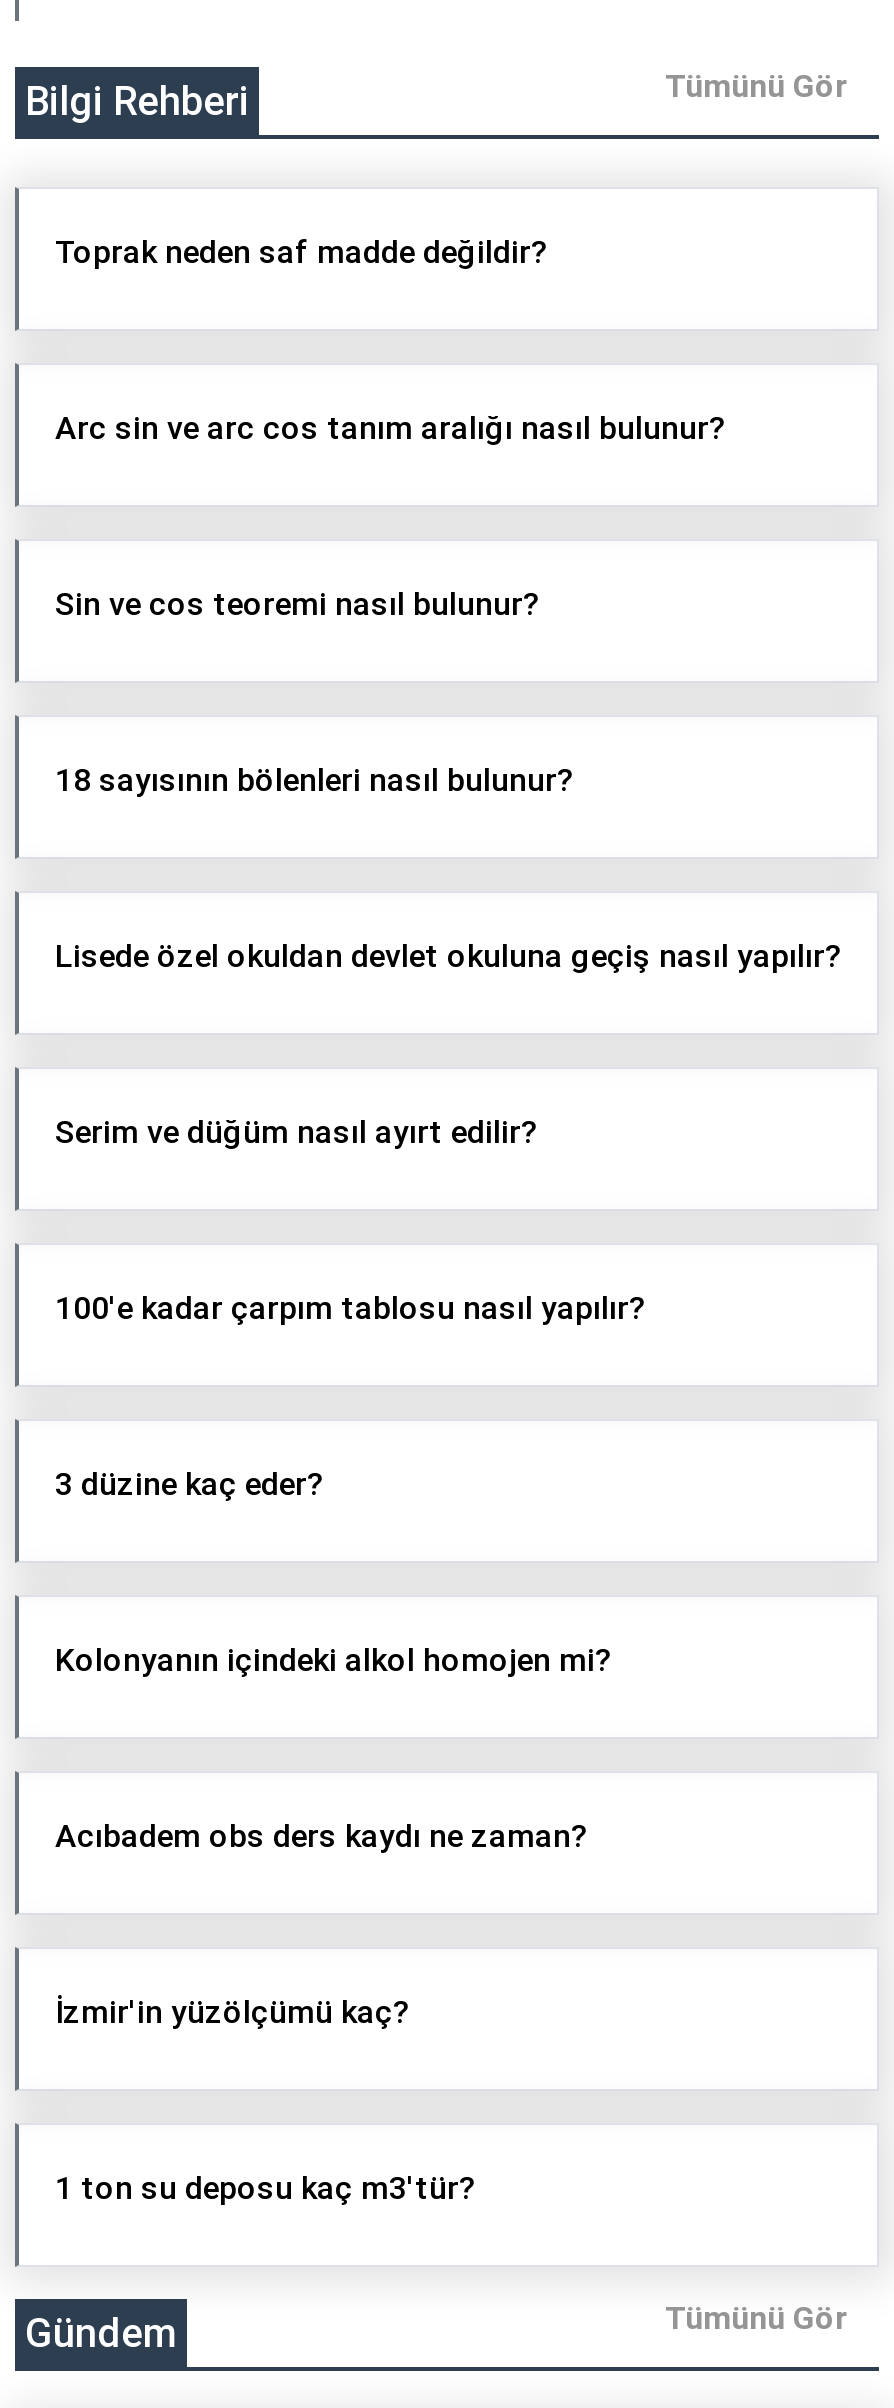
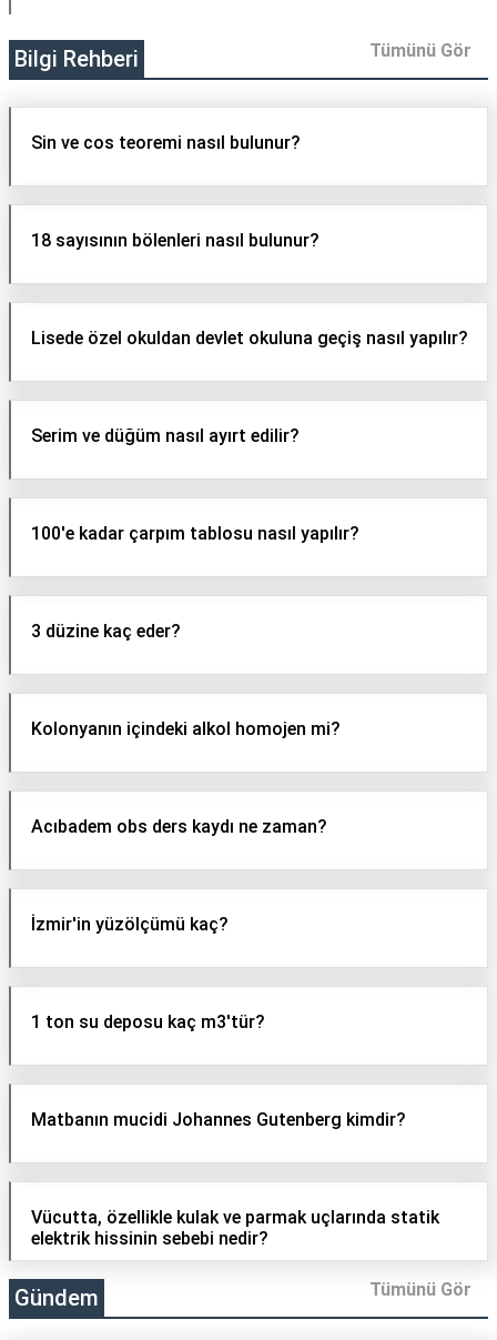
[55,234,549,272] Toprak neden saf madde değildir? -> none
[55,410,727,448] Arc sin ve arc cos tanım aralığı nasıl bulunur? -> none
moved [55,586,843,2208] -> [31,133,468,1033]: Sin ve cos teoremi nasıl bulunur? | 18 sayısının bölenleri nasıl bulunur? | Lisede özel okuldan devlet okuluna geçiş nasıl yapılır? | ... | İzmir'in yüzölçümü kaç? | 1 ton su deposu kaç m3'tür?
none -> [31,1110,406,1131] Matbanın mucidi Johannes Gutenberg kimdir?
none -> [31,1207,439,1250] Vücutta, özellikle kulak ve parmak uçlarında statik | elektrik hissinin sebebi nedir?

